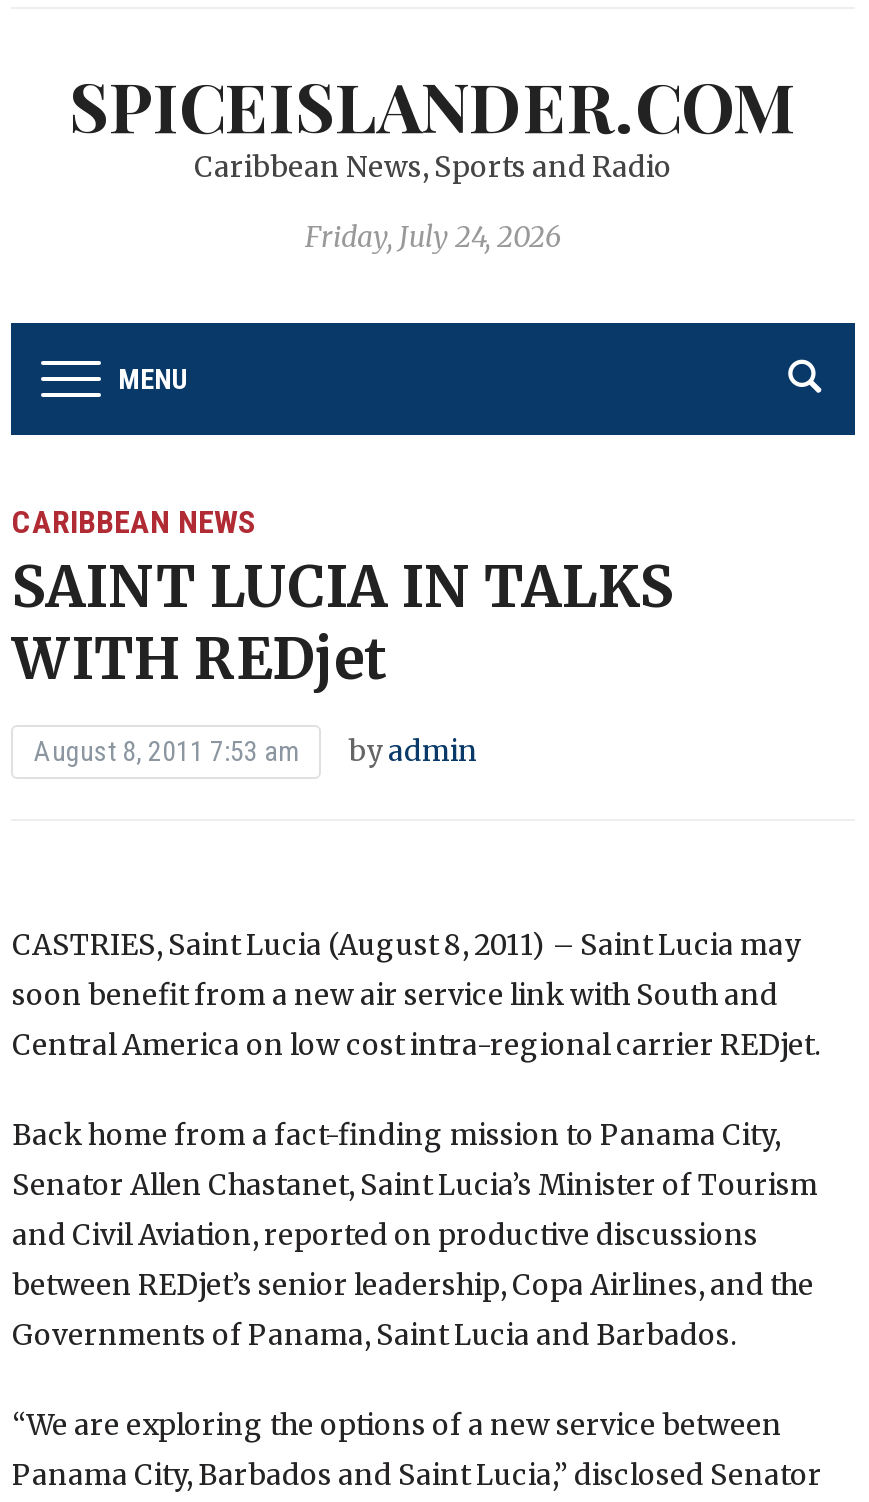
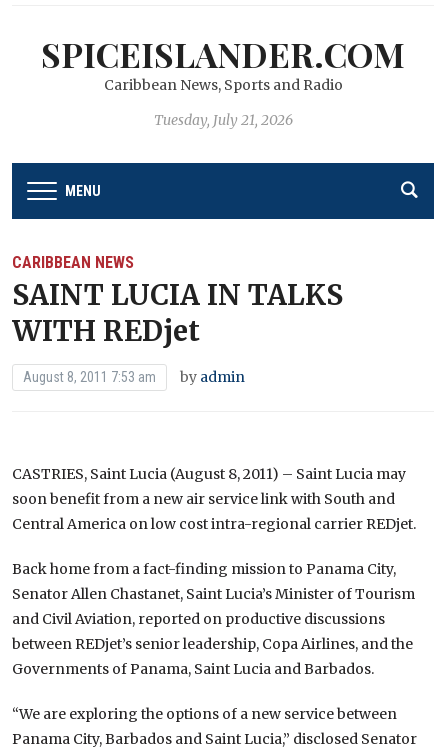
[305,219,561,255] Friday, July 24, 2026 -> [153,111,292,129] Tuesday, July 21, 2026

